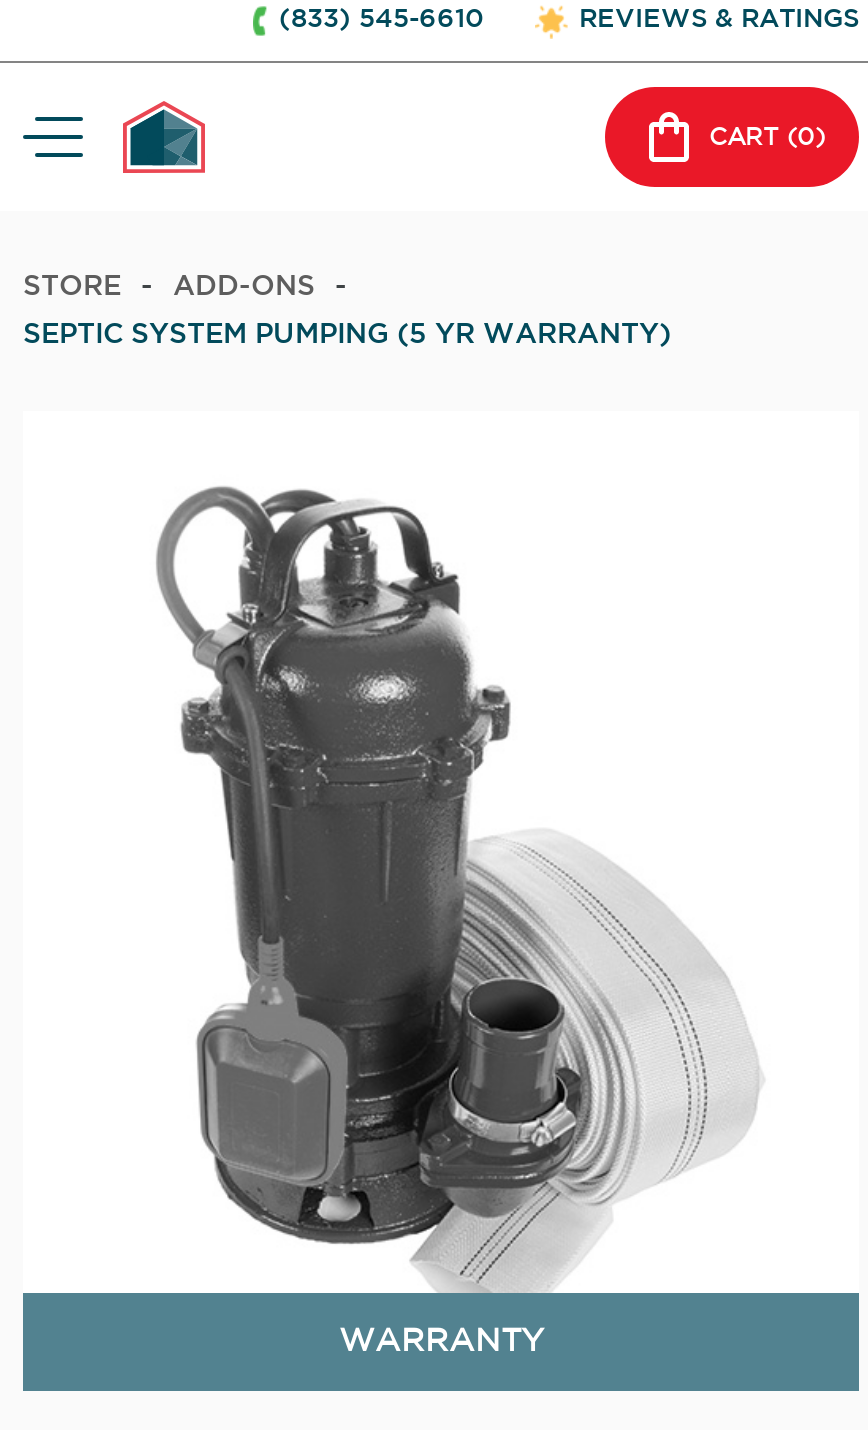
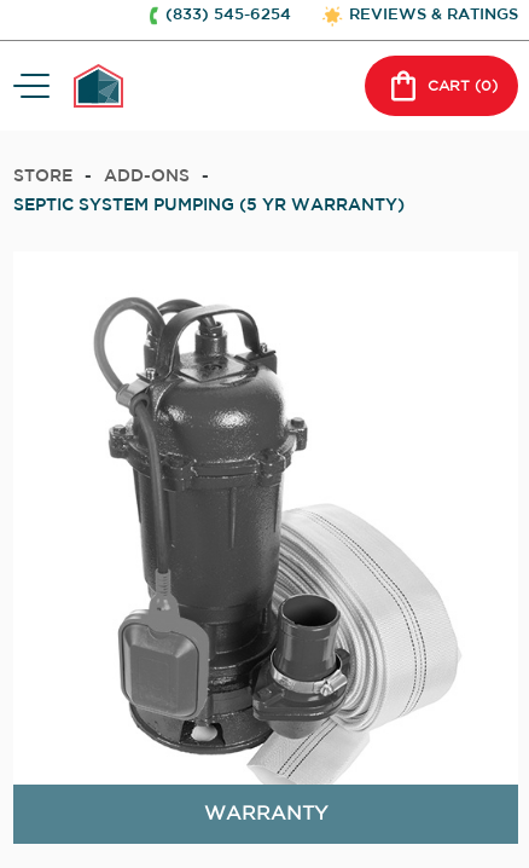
[279,9,483,31] (833) 545-6610 -> [165,8,291,22] (833) 545-6254

